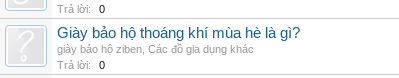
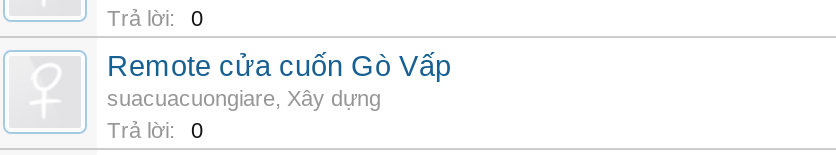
[57,25,300,55] Giày bảo hộ thoáng khí mùa hè là gì? | giày bảo hộ ziben, Các đồ gia dụng khác -> [107,50,451,110] Remote cửa cuốn Gò Vấp | suacuacuongiare, Xây dựng

